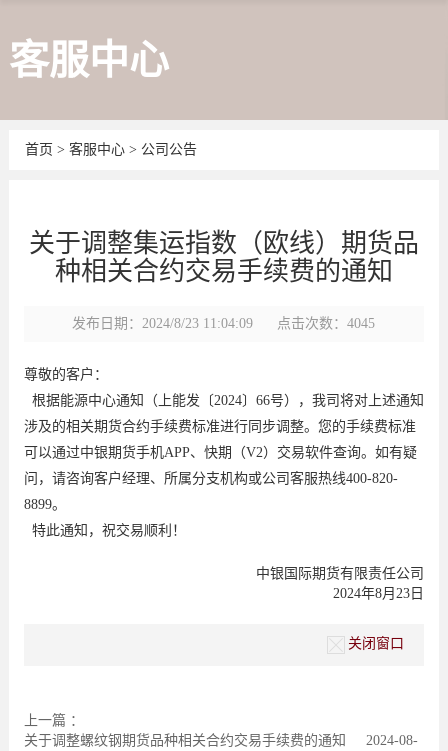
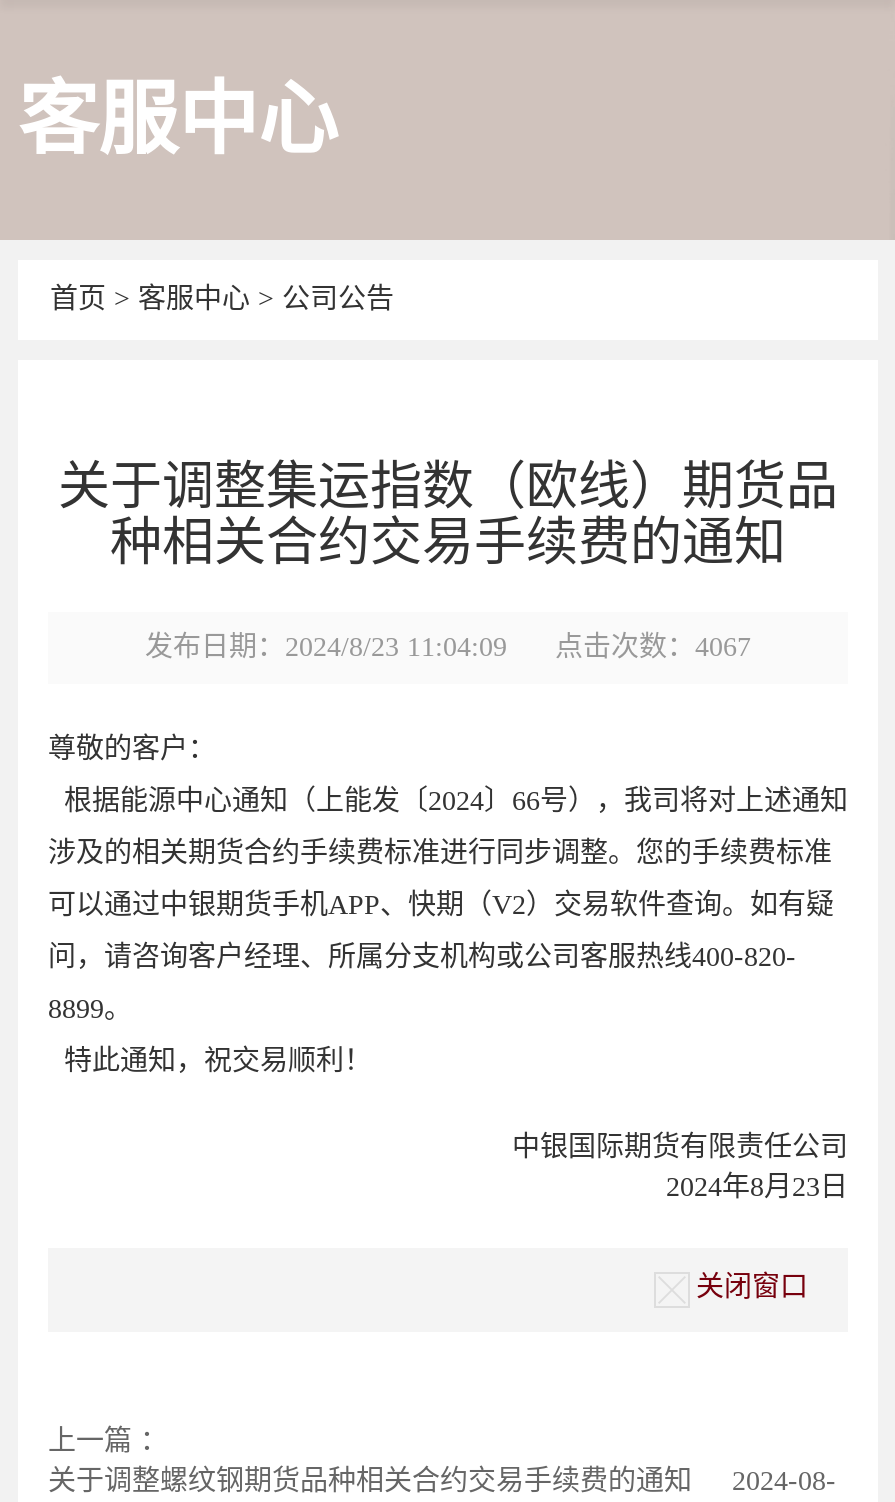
[72,316,375,331] 发布日期：2024/8/23 11:04:09 点击次数：4045 -> [145,632,751,662] 发布日期：2024/8/23 11:04:09 点击次数：4067

